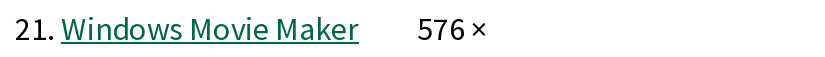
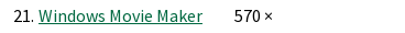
[15,8,487,48] 21. Windows Movie Maker 576 × -> [13,4,273,26] 21. Windows Movie Maker 570 ×

